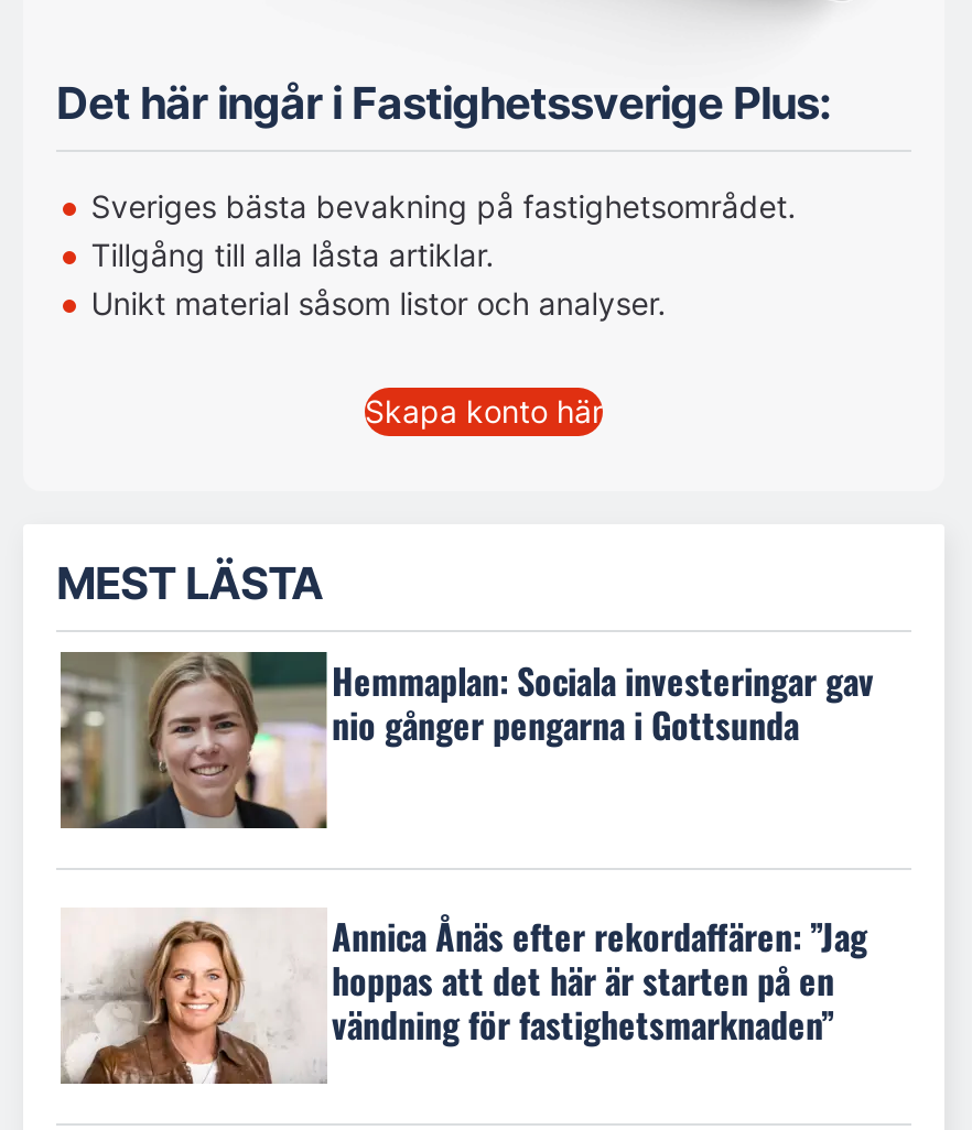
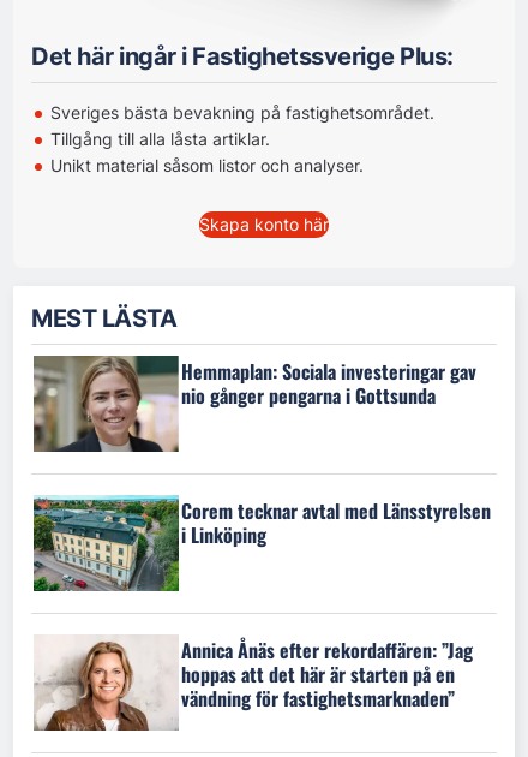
none -> [32,495,491,592] [image] | Corem tecknar avtal med Länsstyrelsen | i Linköping

